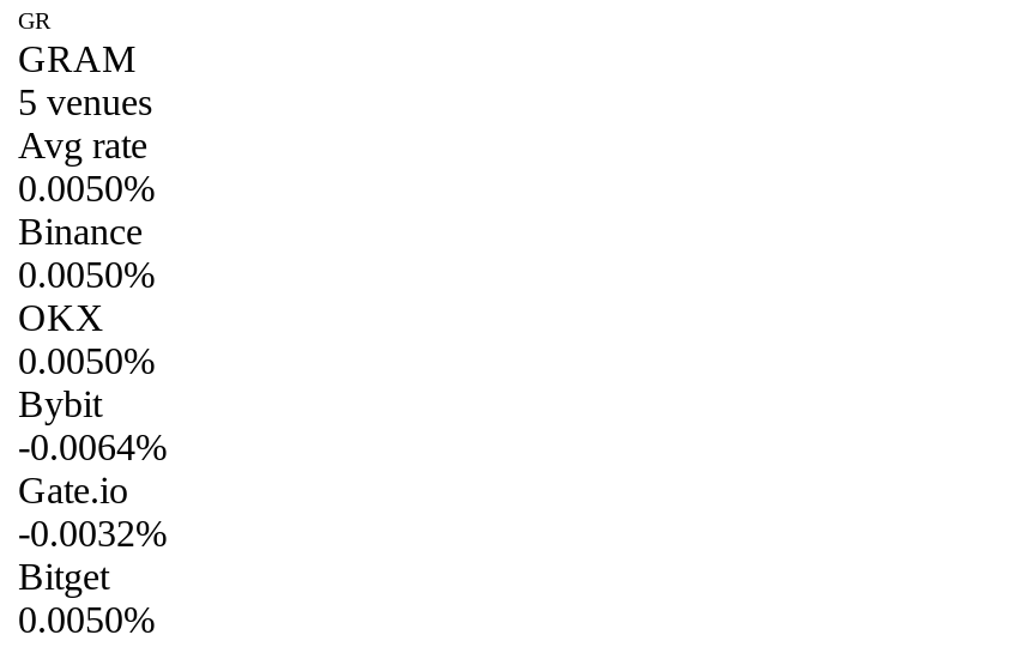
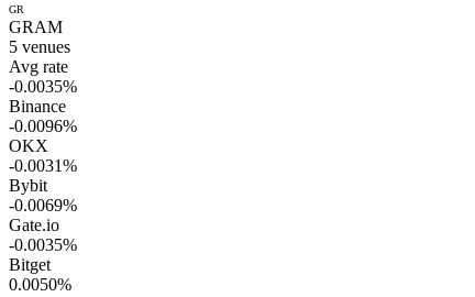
[18,168,155,208] 0.0050% -> [9,77,77,96] -0.0035%
[18,254,155,295] 0.0050% -> [9,116,77,135] -0.0096%
[18,340,155,381] 0.0050% -> [9,156,77,175] -0.0031%
[18,426,167,467] -0.0064% -> [9,196,77,214] -0.0069%
[18,513,167,553] -0.0032% -> [9,235,77,254] -0.0035%

